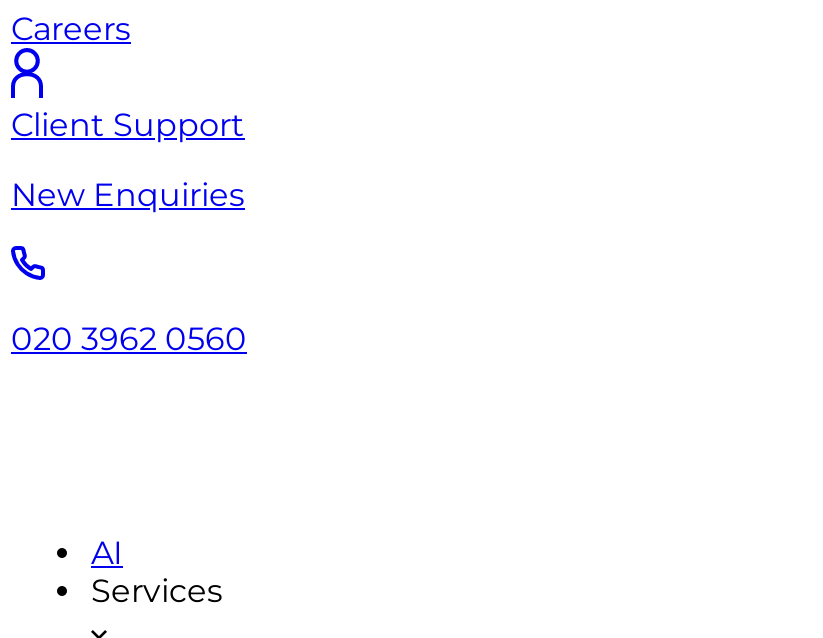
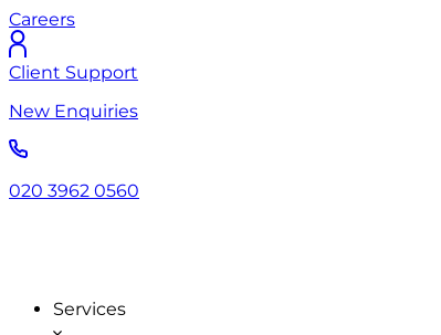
[91,533,123,571] AI -> none

